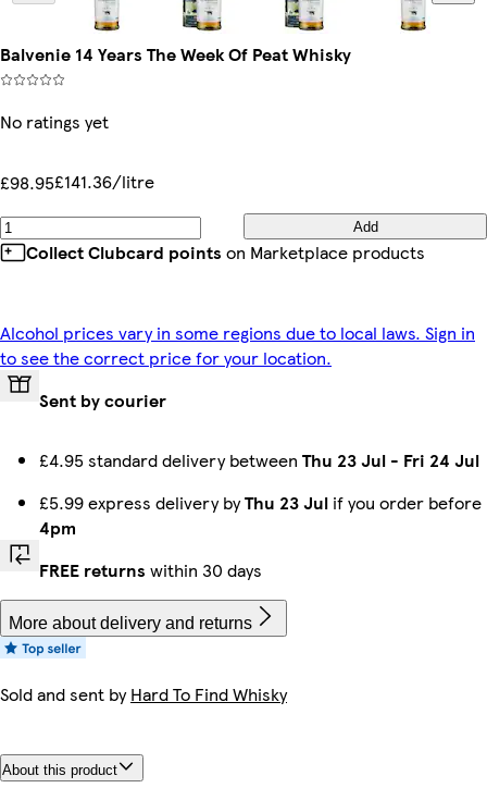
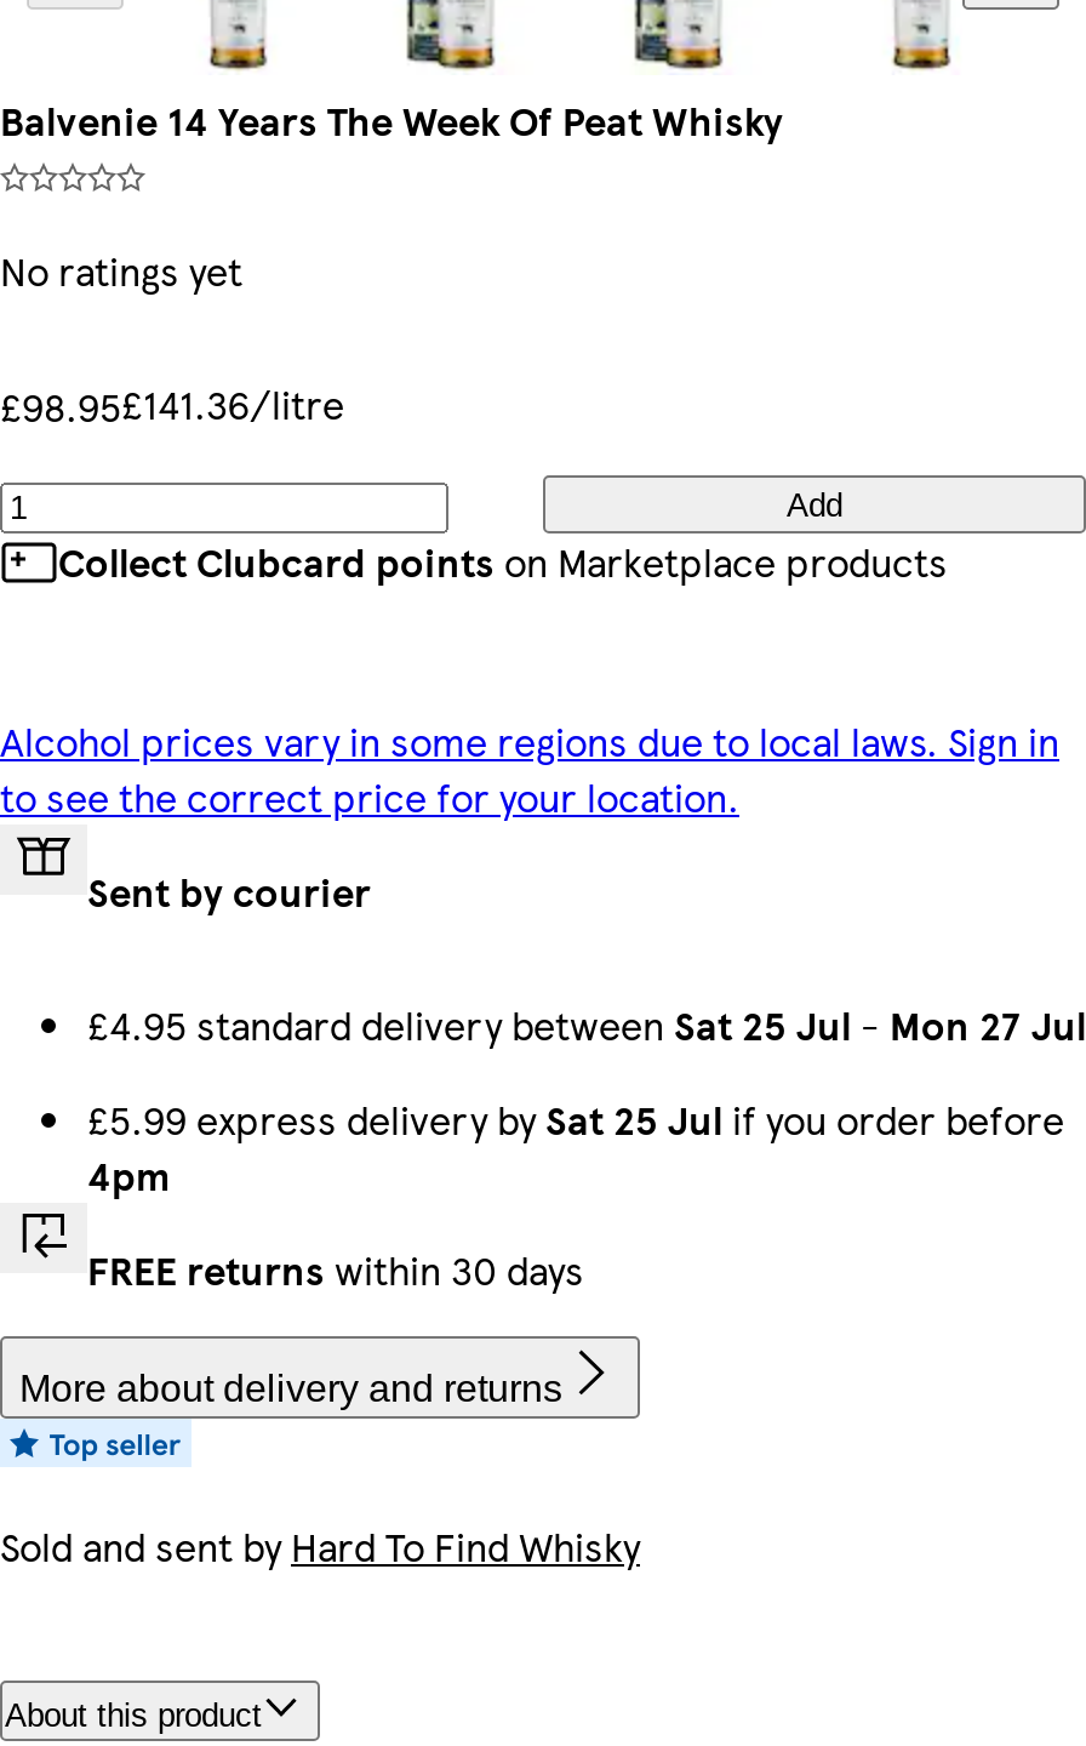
[39,447,479,472] £4.95 standard delivery between Thu 23 Jul - Fri 24 Jul -> [87,997,1086,1052] £4.95 standard delivery between Sat 25 Jul - Mon 27 Jul
[39,490,482,515] £5.99 express delivery by Thu 23 Jul if you order before -> [87,1091,1064,1147] £5.99 express delivery by Sat 25 Jul if you order before

